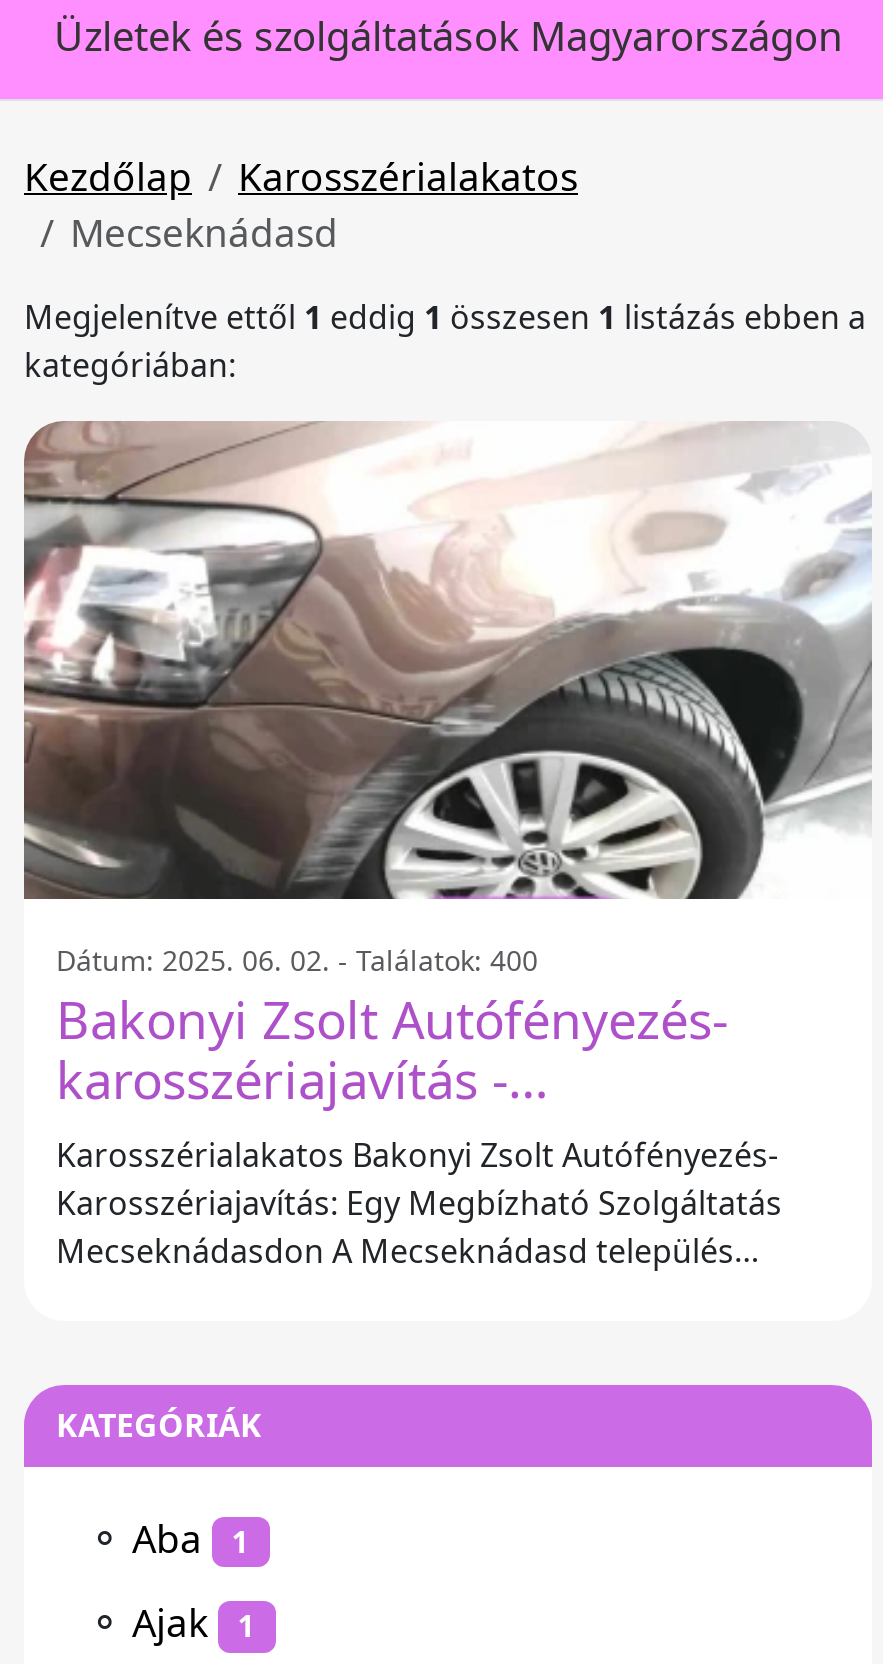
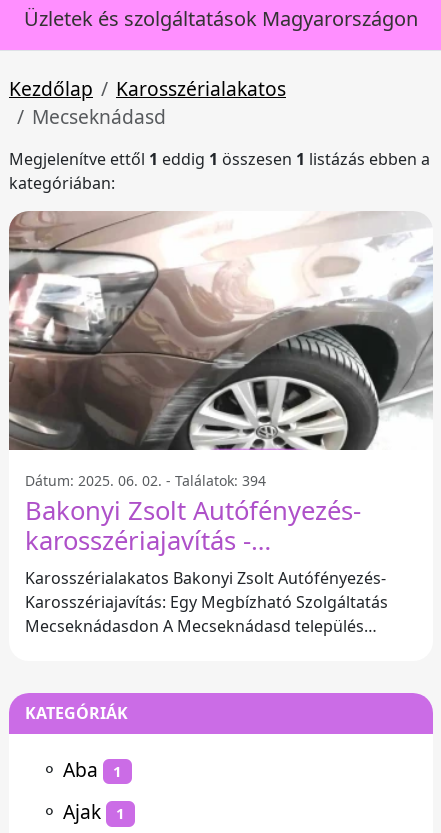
[56,940,538,978] Dátum: 2025. 06. 02. - Találatok: 400 -> [25,470,266,489] Dátum: 2025. 06. 02. - Találatok: 394

